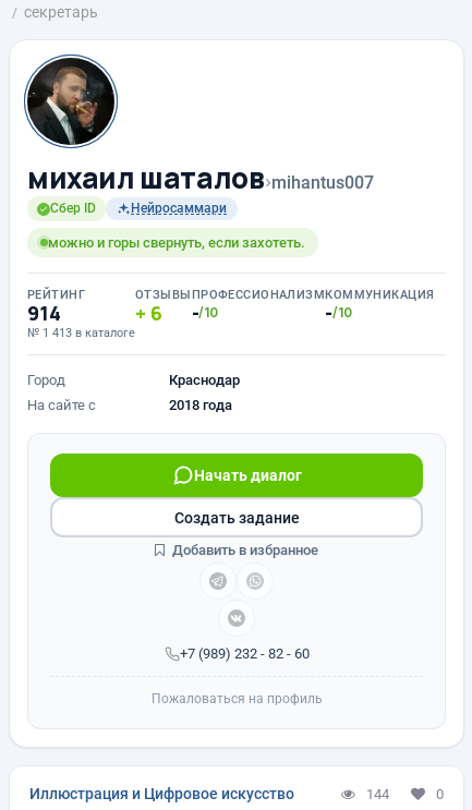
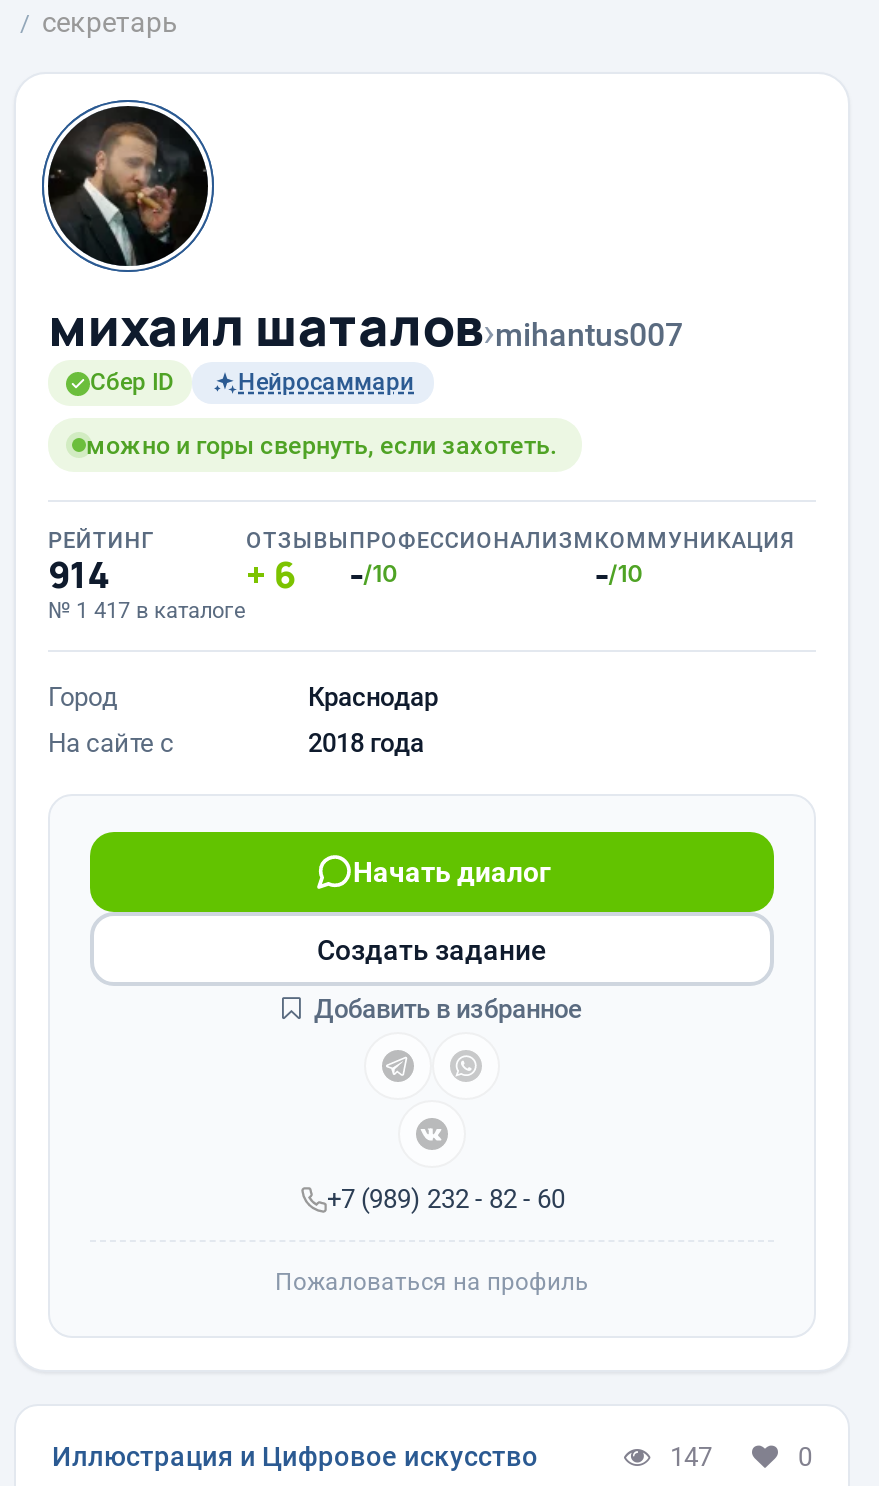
[27,326,135,340] № 1 413 в каталоге -> [48,598,246,624] № 1 417 в каталоге
[366,785,389,802] 144 -> [670,1441,712,1471] 147

